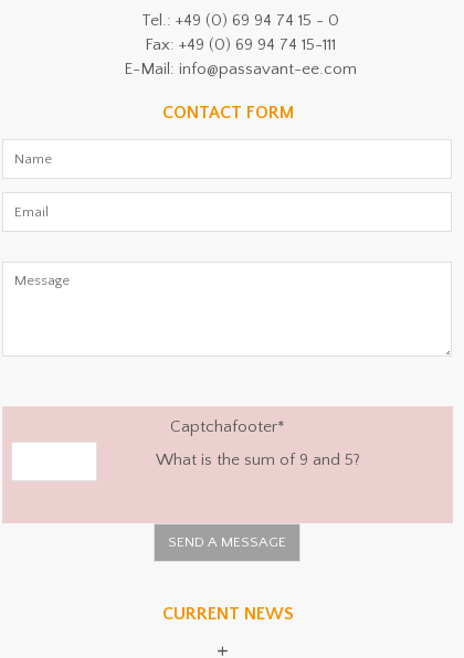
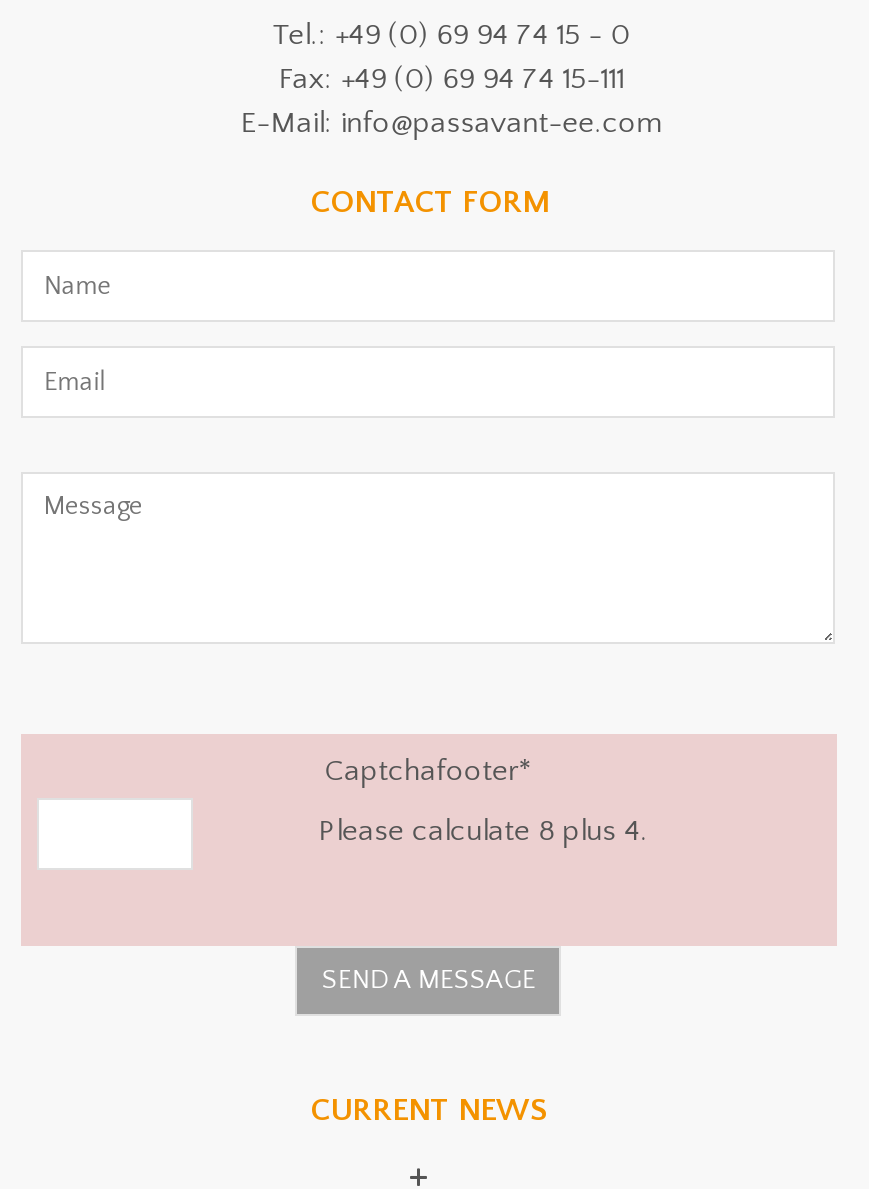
[155,450,360,469] What is the sum of 9 and 5? -> [318,813,648,847] Please calculate 8 plus 4.

